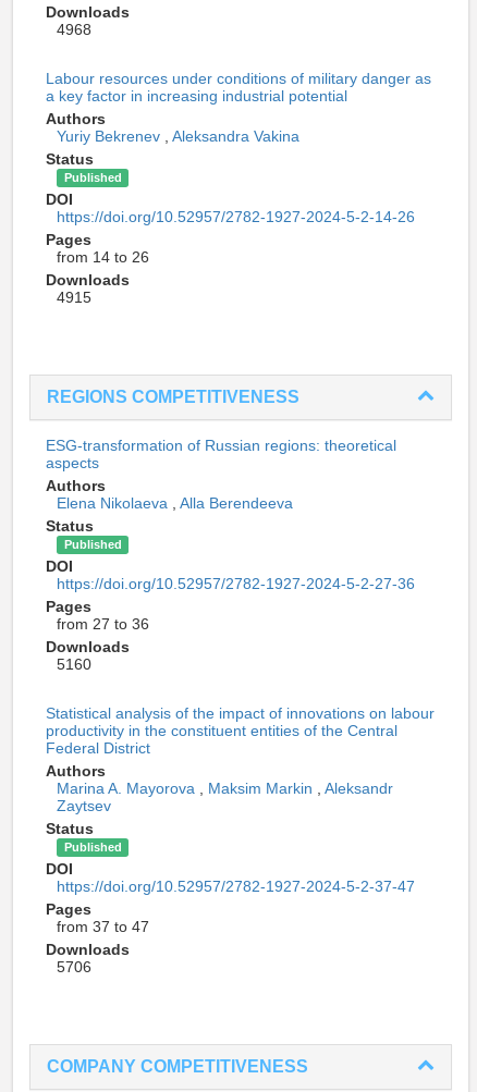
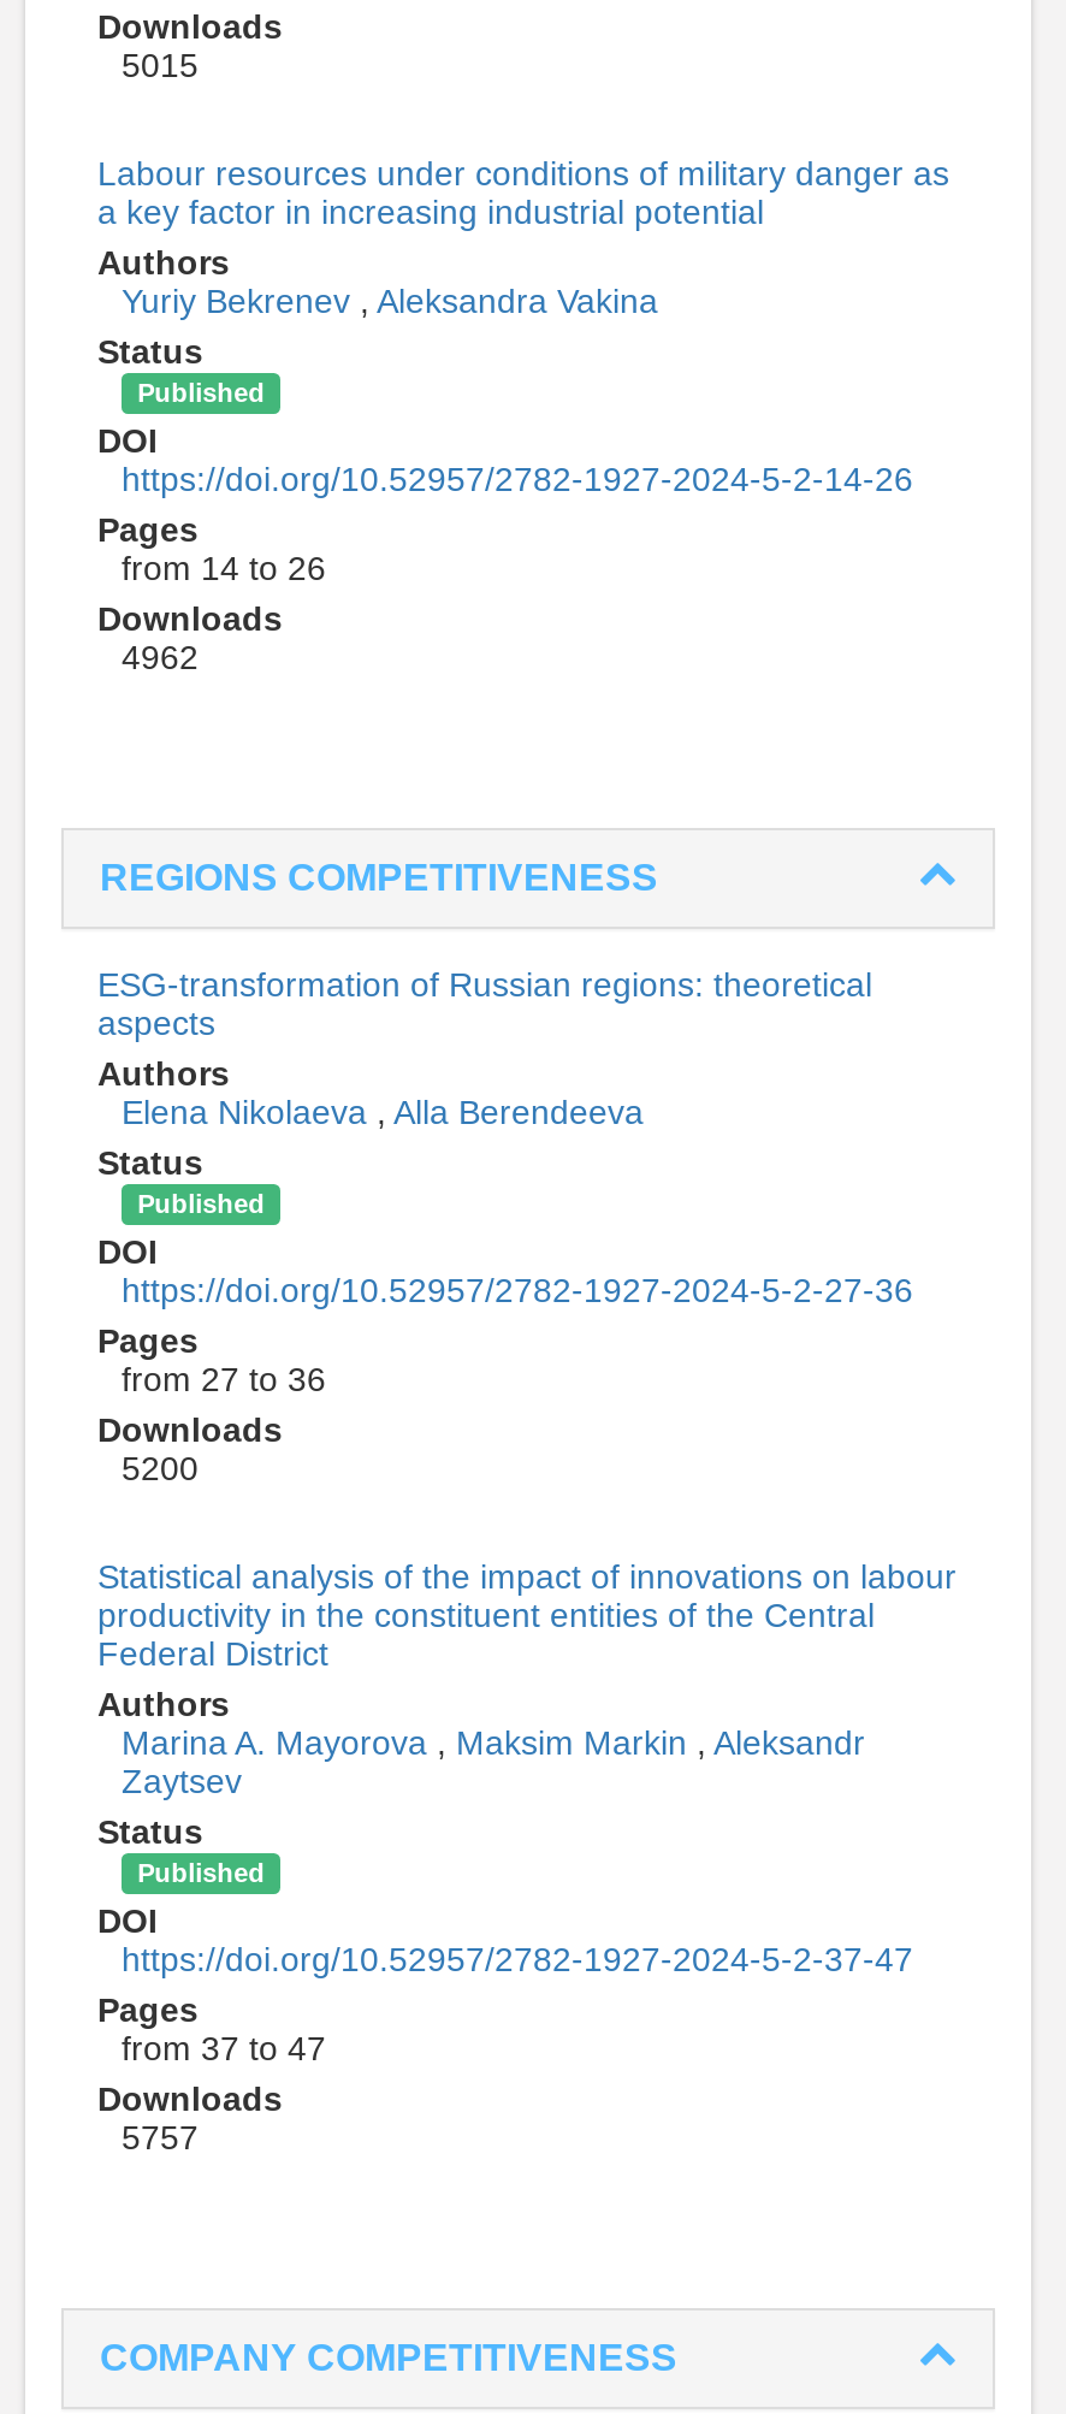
[57,21,91,38] 4968 -> [122,46,199,84] 5015
[57,289,91,306] 4915 -> [122,638,199,677] 4962
[57,656,91,673] 5160 -> [122,1449,199,1488] 5200
[57,958,91,976] 5706 -> [122,2118,199,2157] 5757

